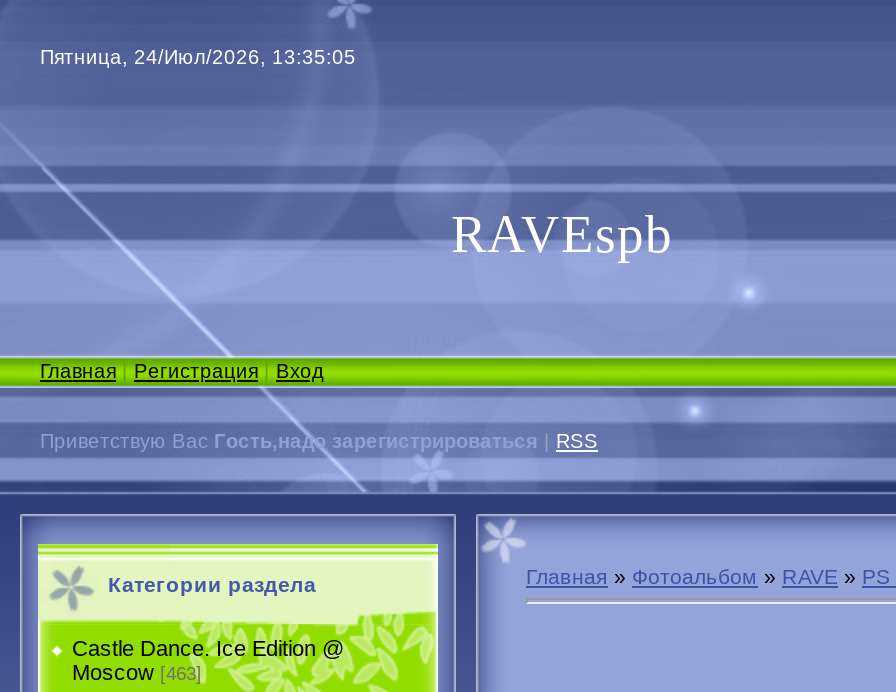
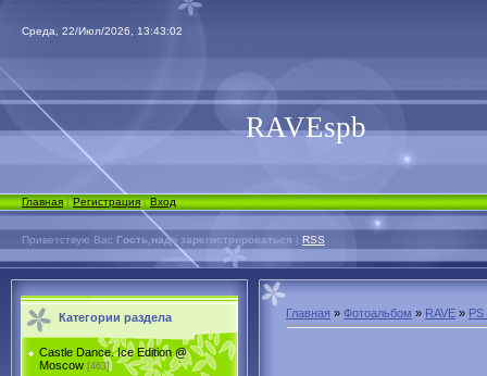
[40,46,356,68] Пятница, 24/Июл/2026, 13:35:05 -> [22,25,183,37] Среда, 22/Июл/2026, 13:43:02

